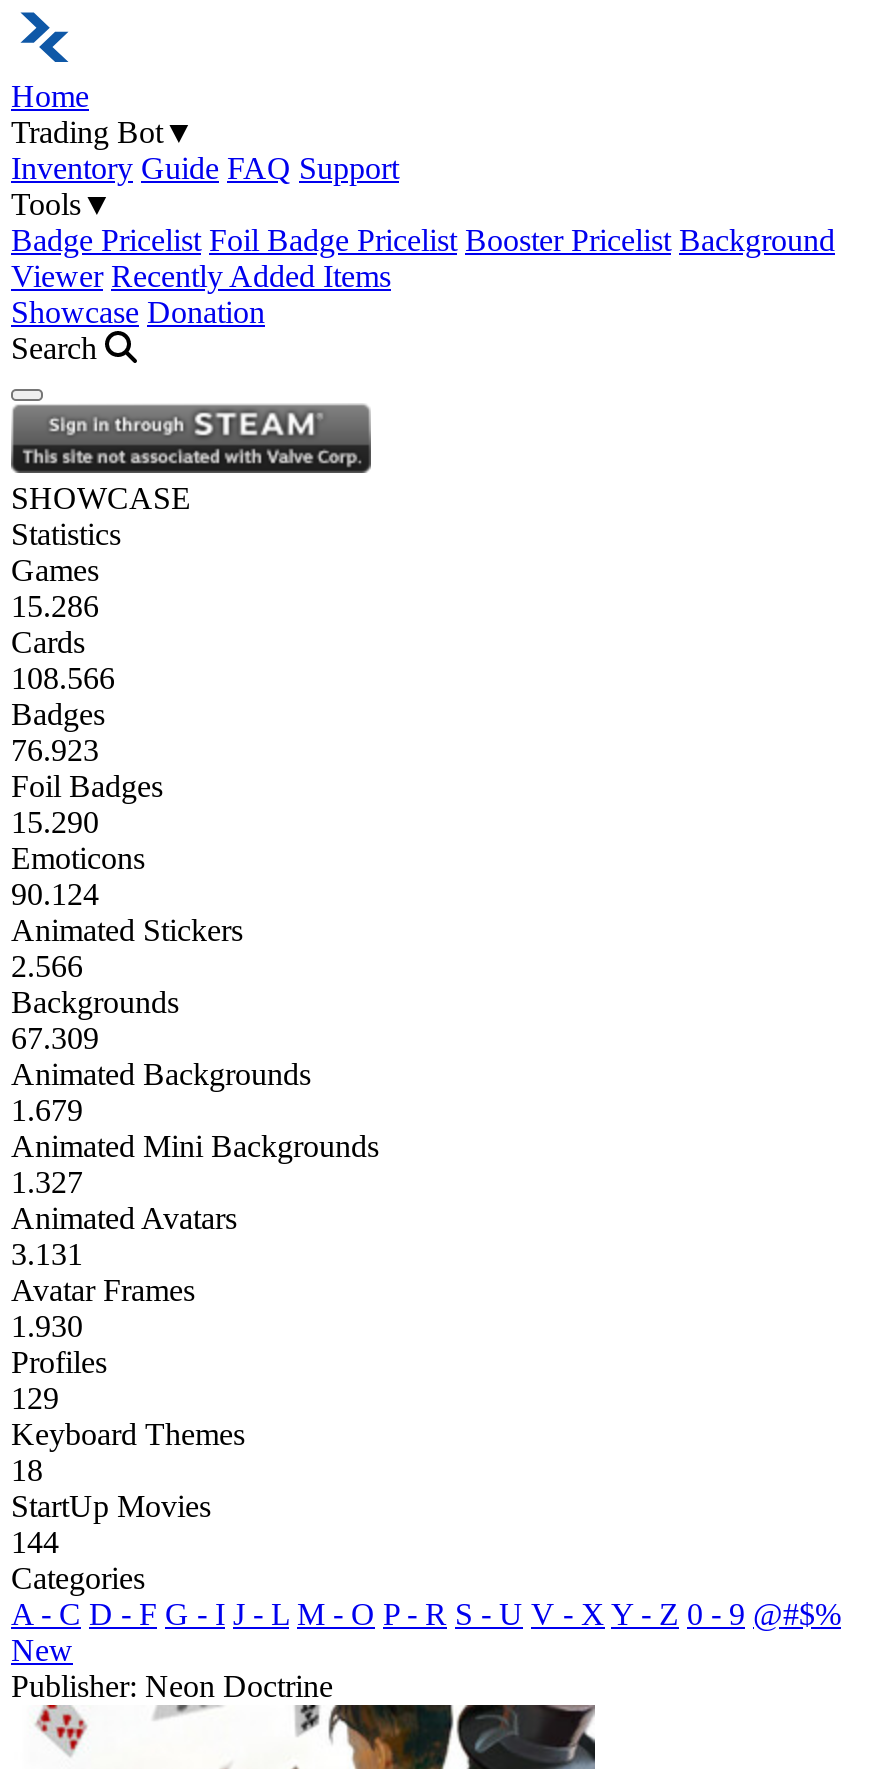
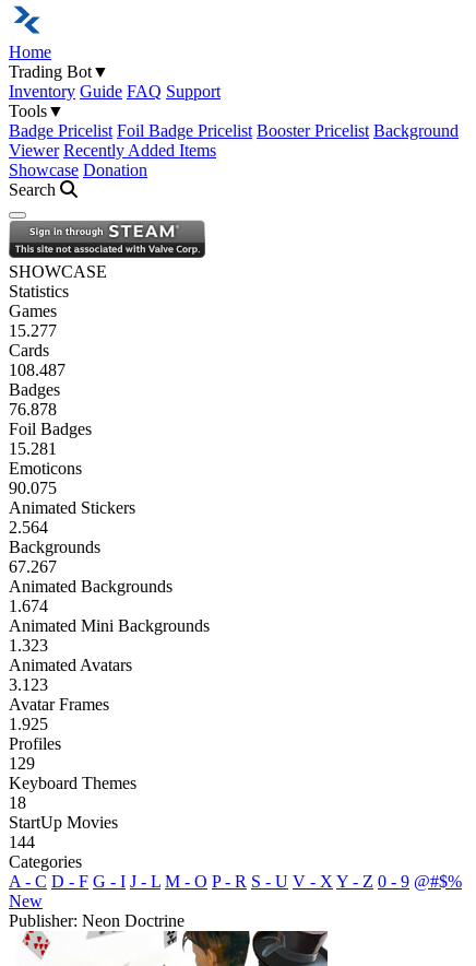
[11,588,99,622] 15.286 -> [9,321,57,339] 15.277
[11,660,115,694] 108.566 -> [9,360,66,379] 108.487
[11,732,99,766] 76.923 -> [9,399,57,418] 76.878
[11,804,99,838] 15.290 -> [9,439,57,457] 15.281
[11,876,99,910] 90.124 -> [9,478,57,497] 90.075
[11,948,83,982] 2.566 -> [9,517,48,536] 2.564
[11,1020,99,1054] 67.309 -> [9,557,57,575] 67.267
[11,1092,83,1126] 1.679 -> [9,596,48,615] 1.674
[11,1164,83,1198] 1.327 -> [9,635,48,654] 1.323
[11,1236,83,1270] 3.131 -> [9,675,48,693] 3.123
[11,1308,83,1342] 1.930 -> [9,714,48,733] 1.925

